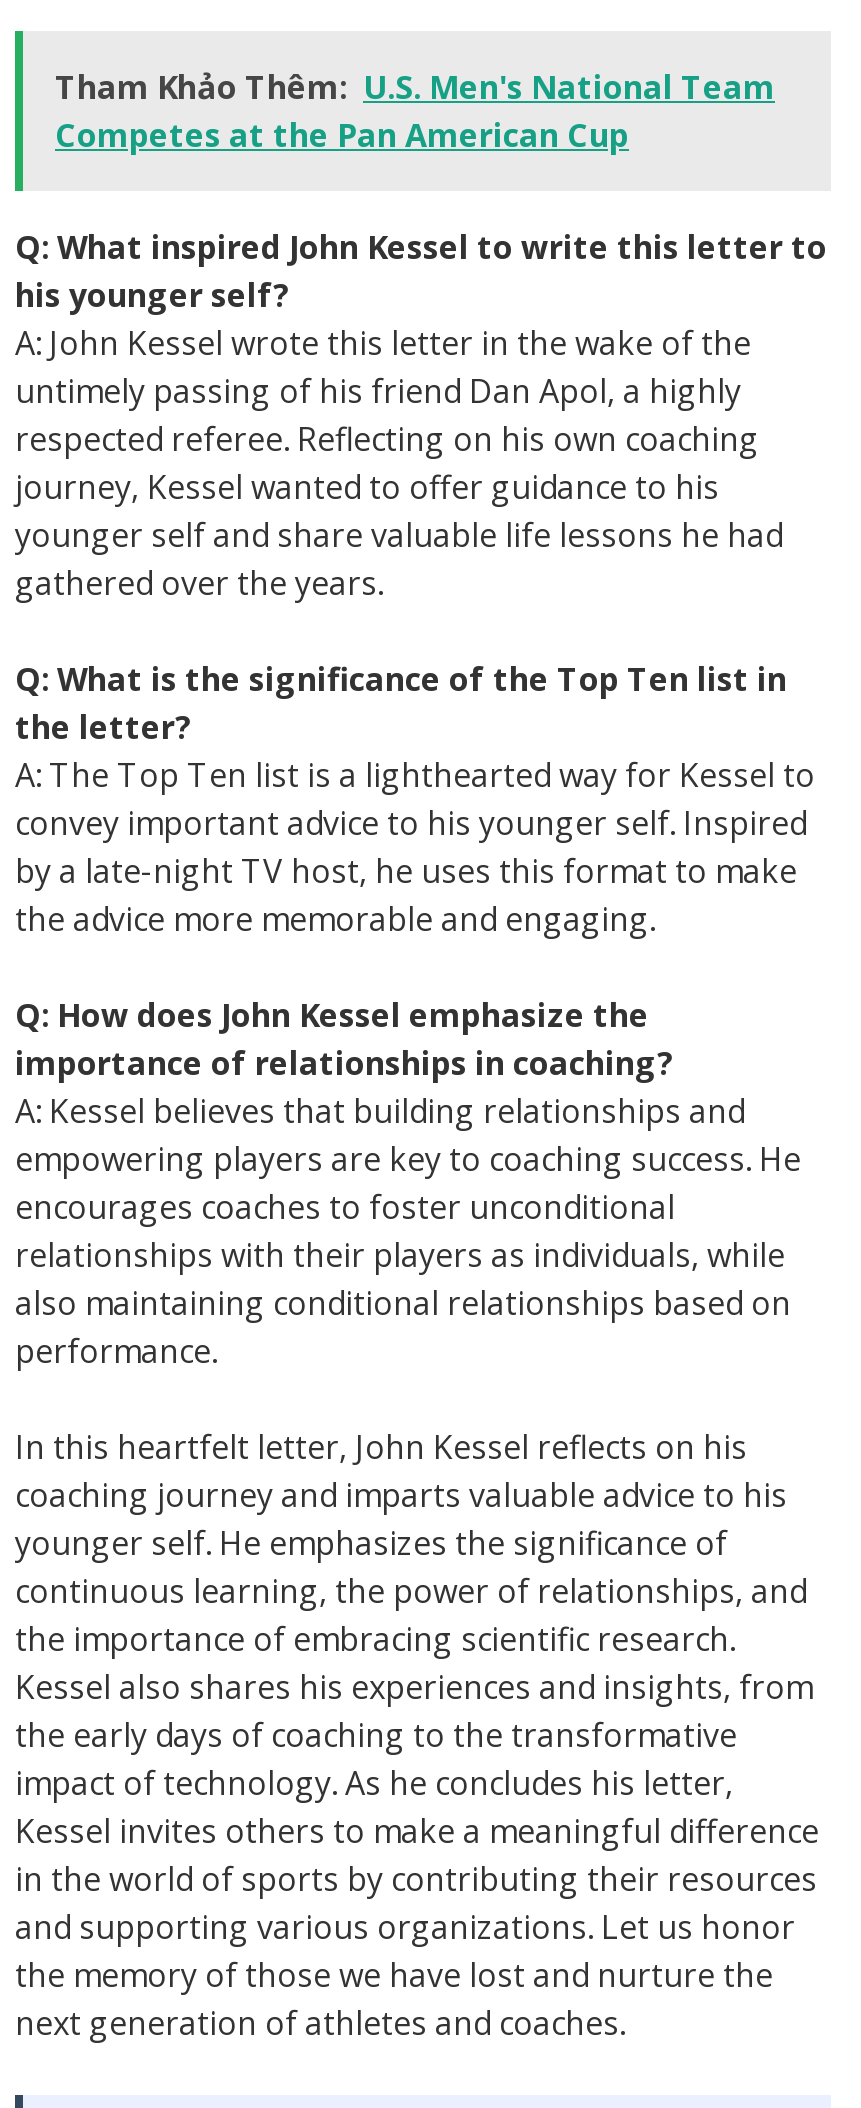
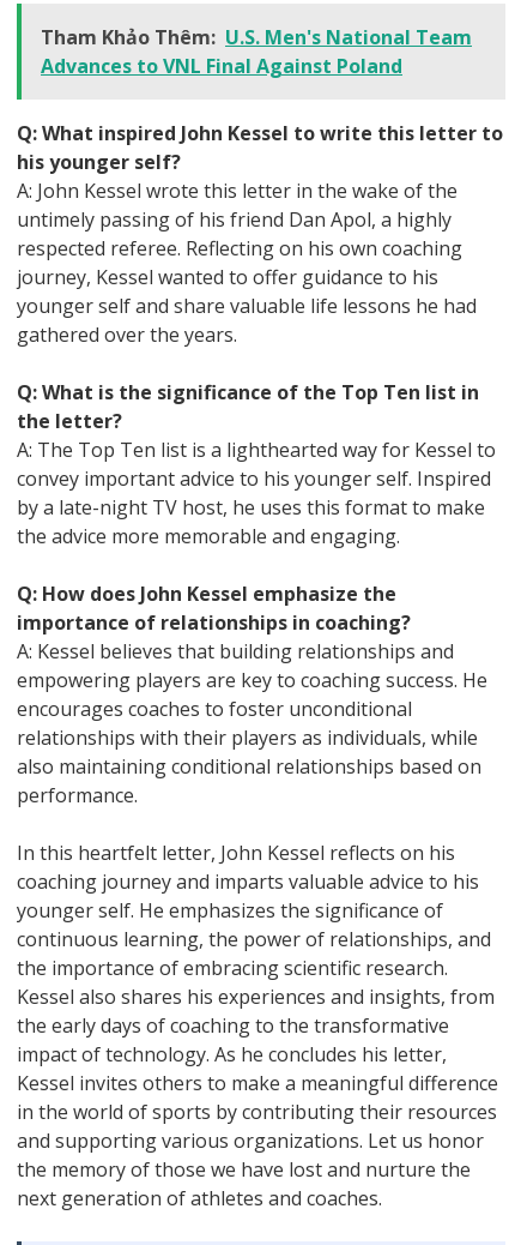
[55,113,629,157] Competes at the Pan American Cup -> [41,53,402,79] Advances to VNL Final Against Poland

